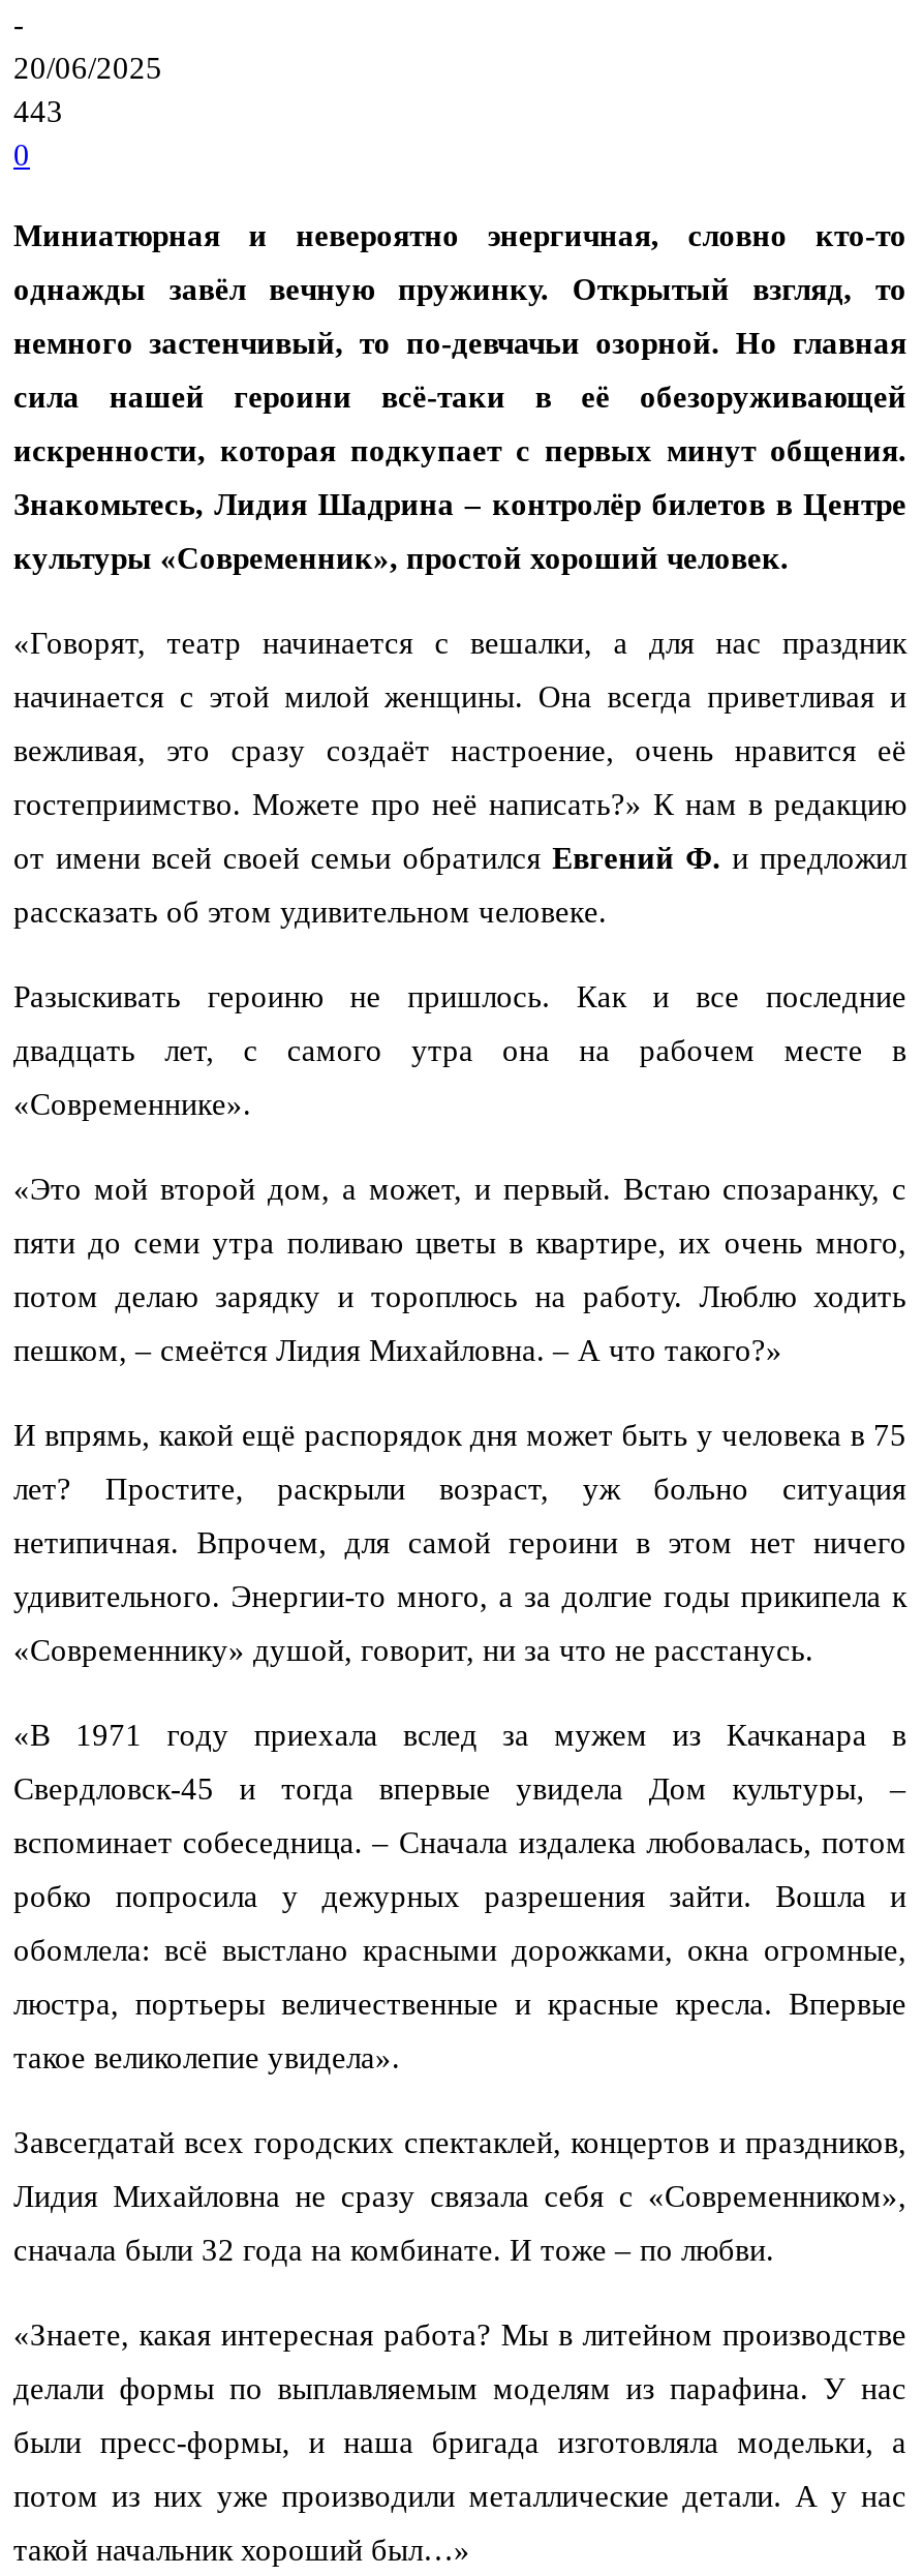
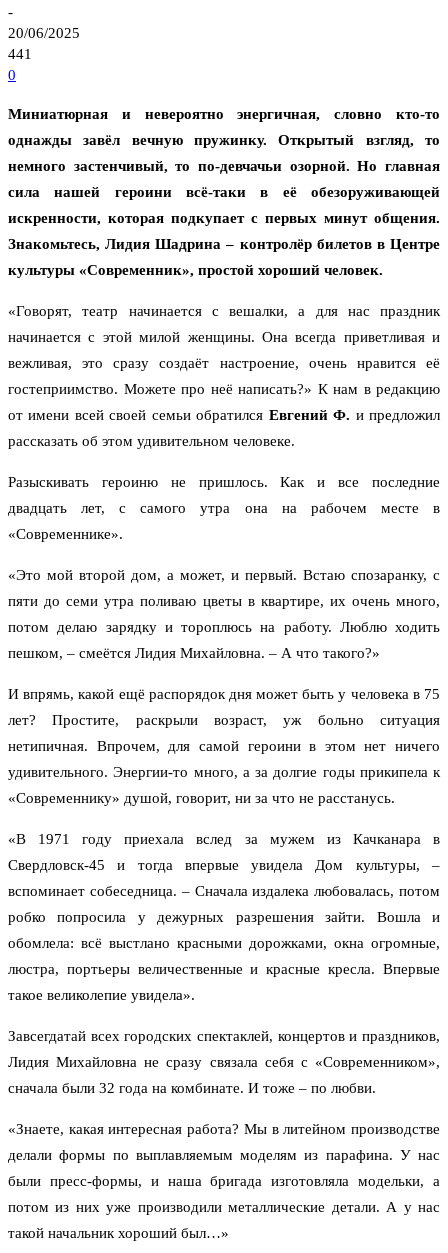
[13,96,63,129] 443 -> [8,46,32,62] 441

